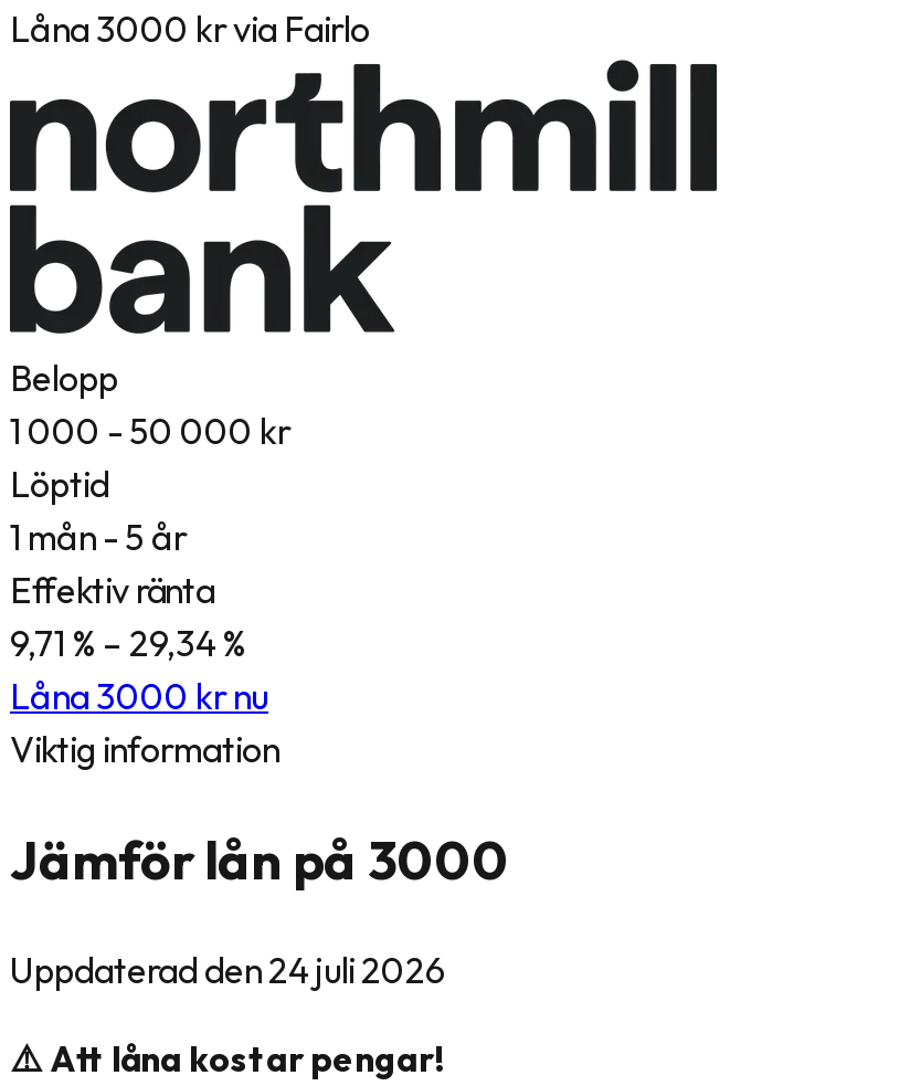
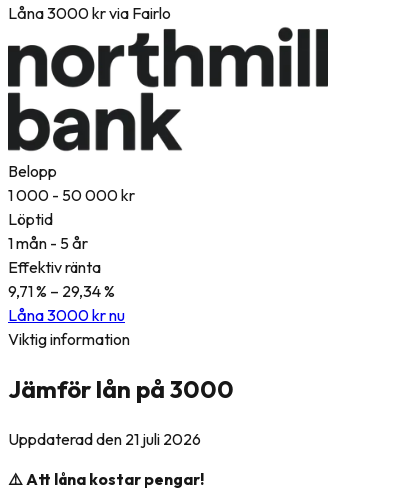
[10,947,445,992] Uppdaterad den 24 juli 2026 -> [8,429,201,449] Uppdaterad den 21 juli 2026

